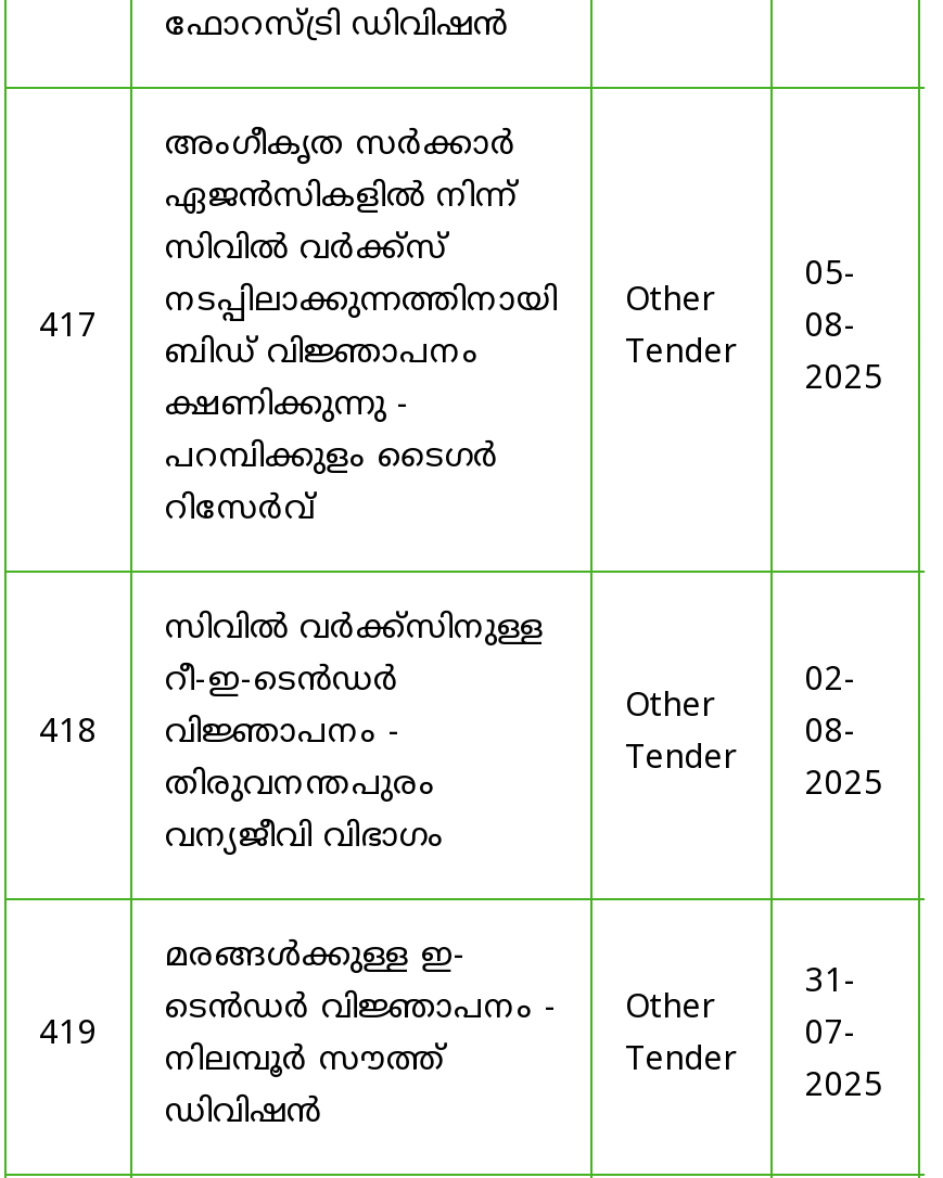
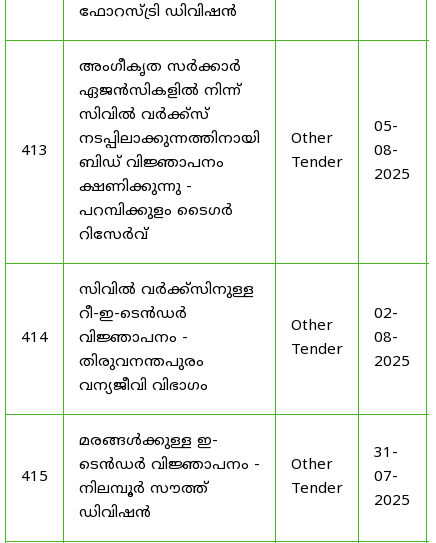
[39,308,98,349] 417 -> [21,142,48,161] 413
[39,714,98,755] 418 -> [21,329,48,348] 414
[39,1015,98,1057] 419 -> [21,468,48,487] 415

